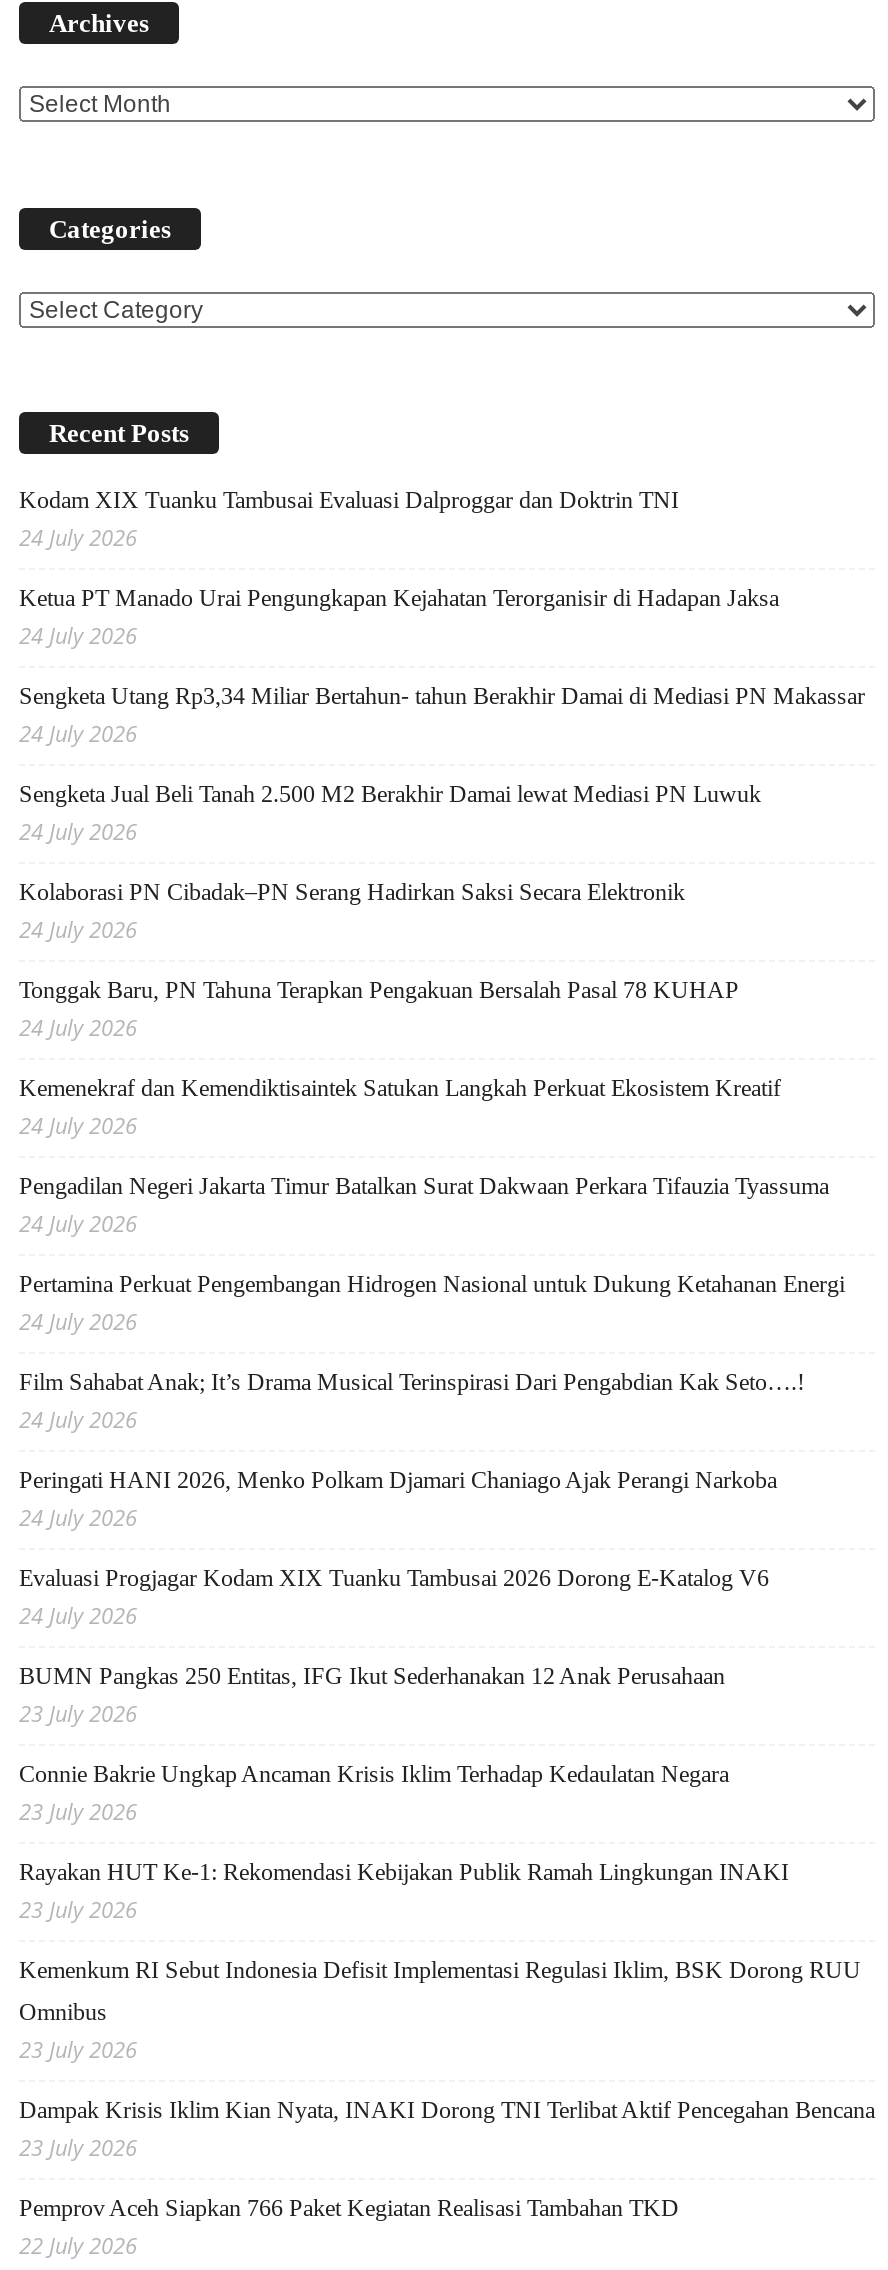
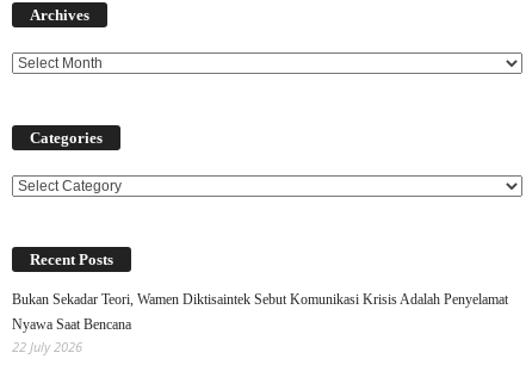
[19,486,875,2222] Kodam XIX Tuanku Tambusai Evaluasi Dalproggar dan Doktrin TNI | 24 July 2026 | Ketua PT Manado Urai Pengungkapan Kejahatan Terorganisir di Hadapan Jaksa | 24 July 2026 | Sengketa Utang Rp3,34 Miliar Bertahun- tahun Berakhir Damai di Mediasi PN Makassar | 24 July 2026 | Sengketa Jual Beli Tanah 2.500 M2 Berakhir Damai lewat Mediasi PN Luwuk | 24 July 2026 | Kolaborasi PN Cibadak–PN Serang Hadirkan Saksi Secara Elektronik | 24 July 2026 | Tonggak Baru, PN Tahuna Terapkan Pengakuan Bersalah Pasal 78 KUHAP | 24 July 2026 | Kemenekraf dan Kemendiktisaintek Satukan Langkah Perkuat Ekosistem Kreatif | 24 July 2026 | Pengadilan Negeri Jakarta Timur Batalkan Surat Dakwaan Perkara Tifauzia Tyassuma | 24 July 2026 | Pertamina Perkuat Pengembangan Hidrogen Nasional untuk Dukung Ketahanan Energi | 24 July 2026 | Film Sahabat Anak; It’s Drama Musical Terinspirasi Dari Pengabdian Kak Seto….! | 24 July 2026 | Peringati HANI 2026, Menko Polkam Djamari Chaniago Ajak Perangi Narkoba | 24 July 2026 | Evaluasi Progjagar Kodam XIX Tuanku Tambusai 2026 Dorong E-Katalog V6 | 24 July 2026 | BUMN Pangkas 250 Entitas, IFG Ikut Sederhanakan 12 Anak Perusahaan | 23 July 2026 | Connie Bakrie Ungkap Ancaman Krisis Iklim Terhadap Kedaulatan Negara | 23 July 2026 | Rayakan HUT Ke-1: Rekomendasi Kebijakan Publik Ramah Lingkungan INAKI | 23 July 2026 | Kemenkum RI Sebut Indonesia Defisit Implementasi Regulasi Iklim, BSK Dorong RUU | Omnibus | 23 July 2026 | Dampak Krisis Iklim Kian Nyata, INAKI Dorong TNI Terlibat Aktif Pencegahan Bencana | 23 July 2026 | Pemprov Aceh Siapkan 766 Paket Kegiatan Realisasi Tambahan TKD -> [12,291,508,333] Bukan Sekadar Teori, Wamen Diktisaintek Sebut Komunikasi Krisis Adalah Penyelamat | Nyawa Saat Bencana

